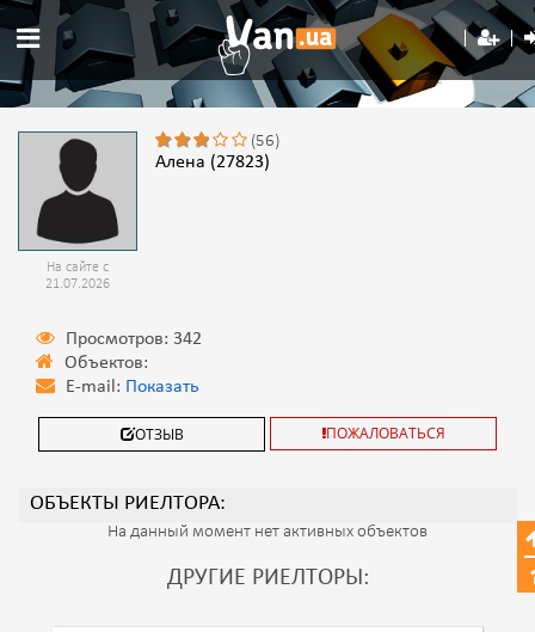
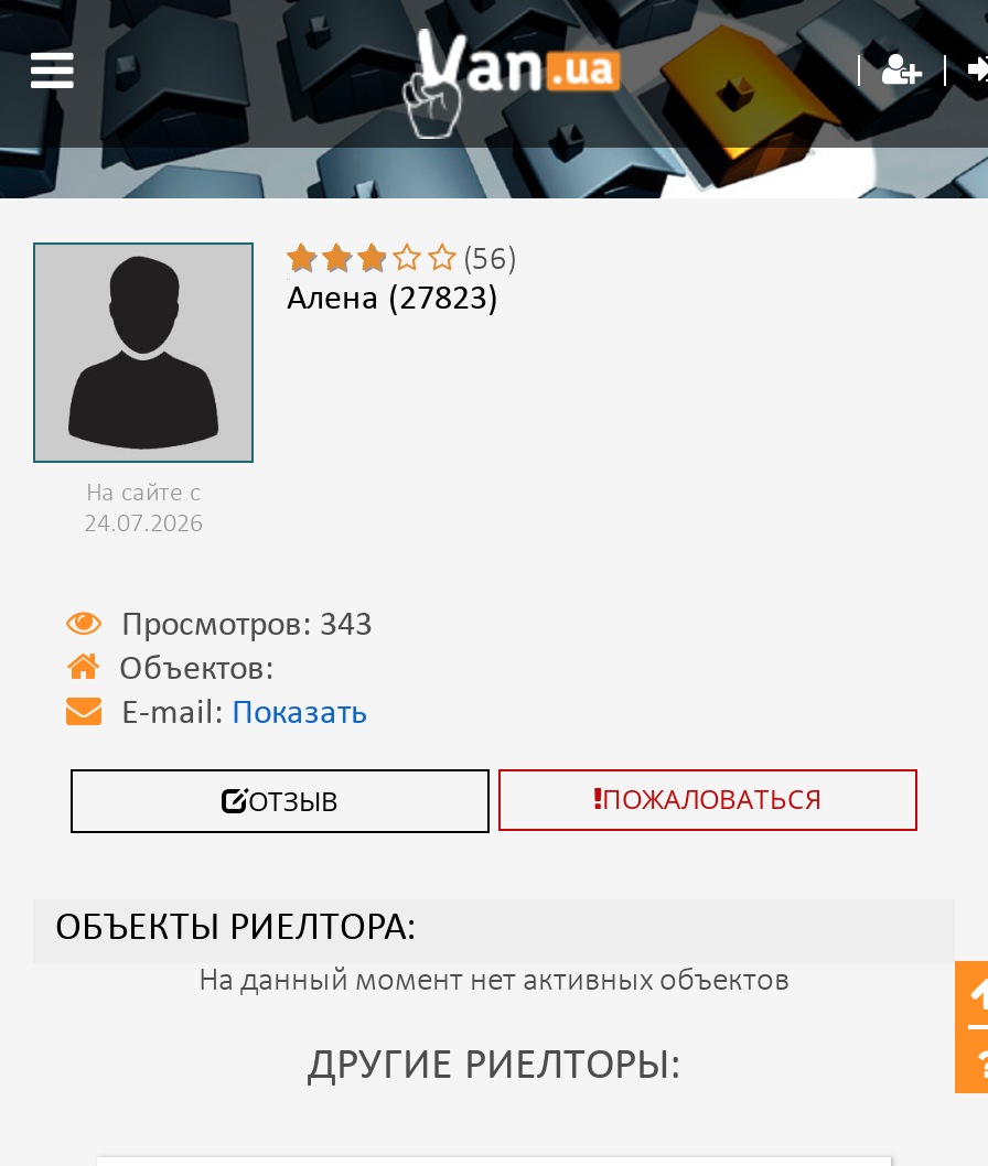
[45,277,110,292] 21.07.2026 -> [84,511,203,538] 24.07.2026
[61,330,202,350] Просмотров: 342 -> [112,608,373,646] Просмотров: 343

